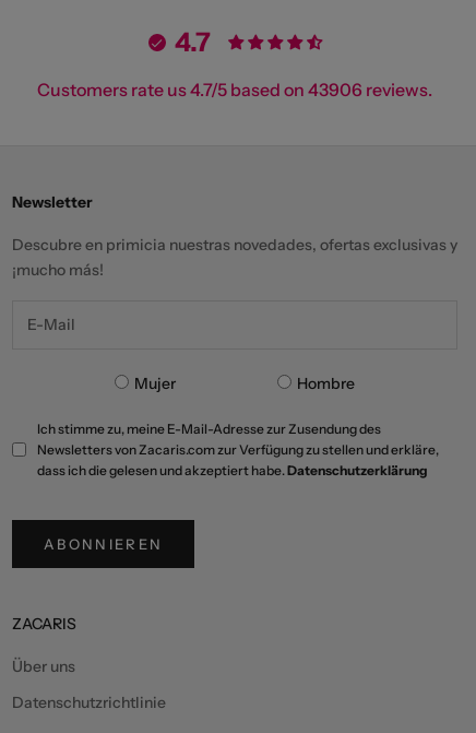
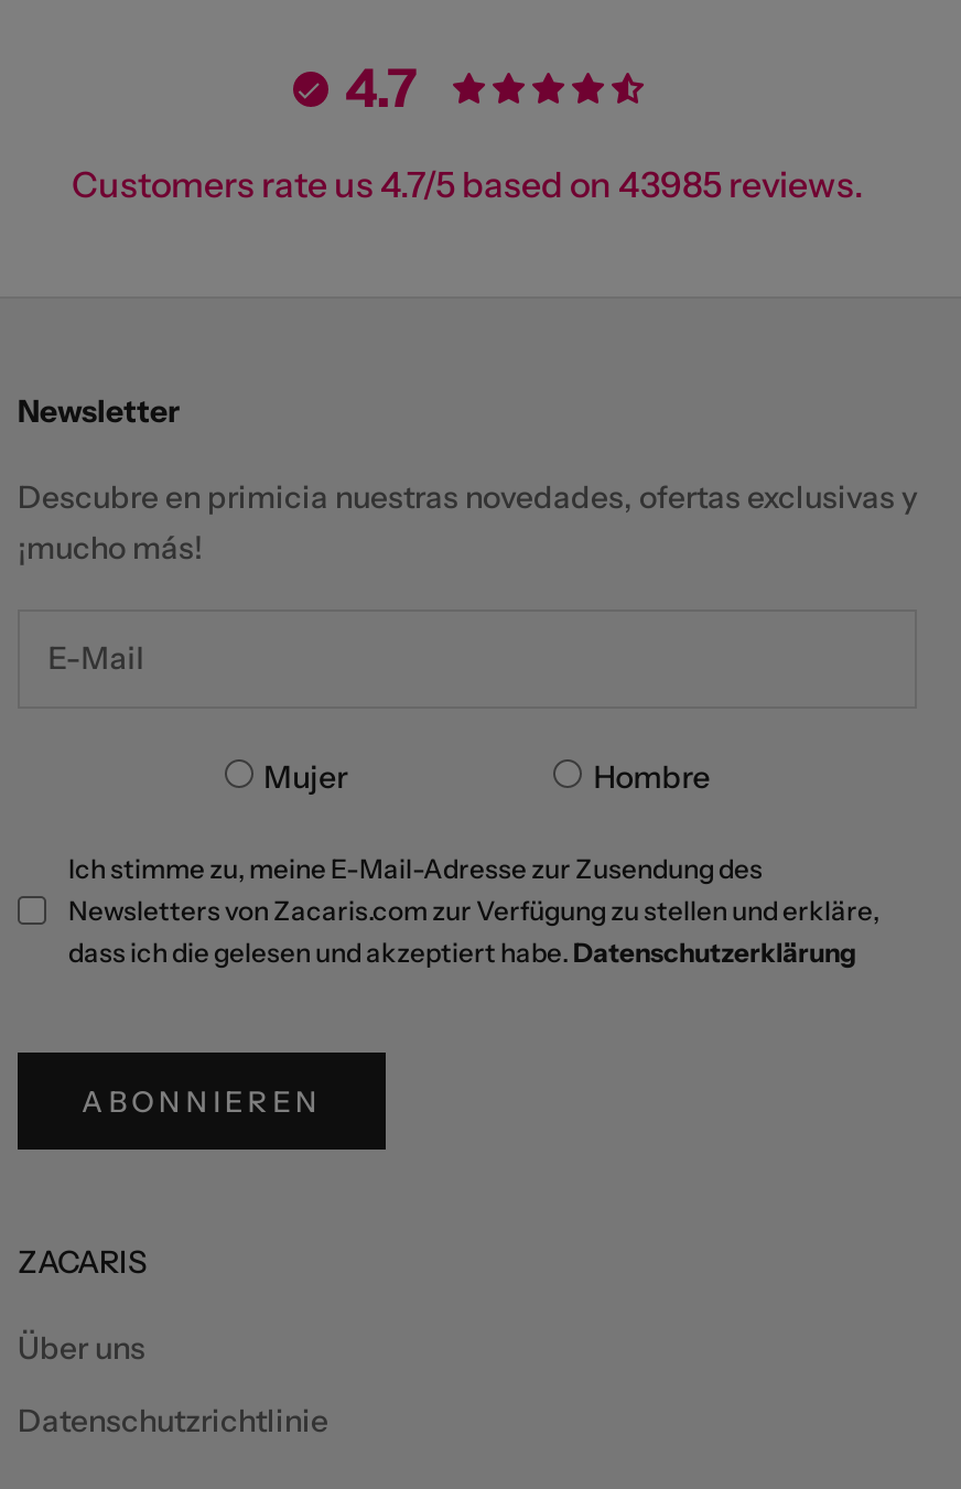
[37,78,432,100] Customers rate us 4.7/5 based on 43906 reviews. -> [72,161,863,205] Customers rate us 4.7/5 based on 43985 reviews.

